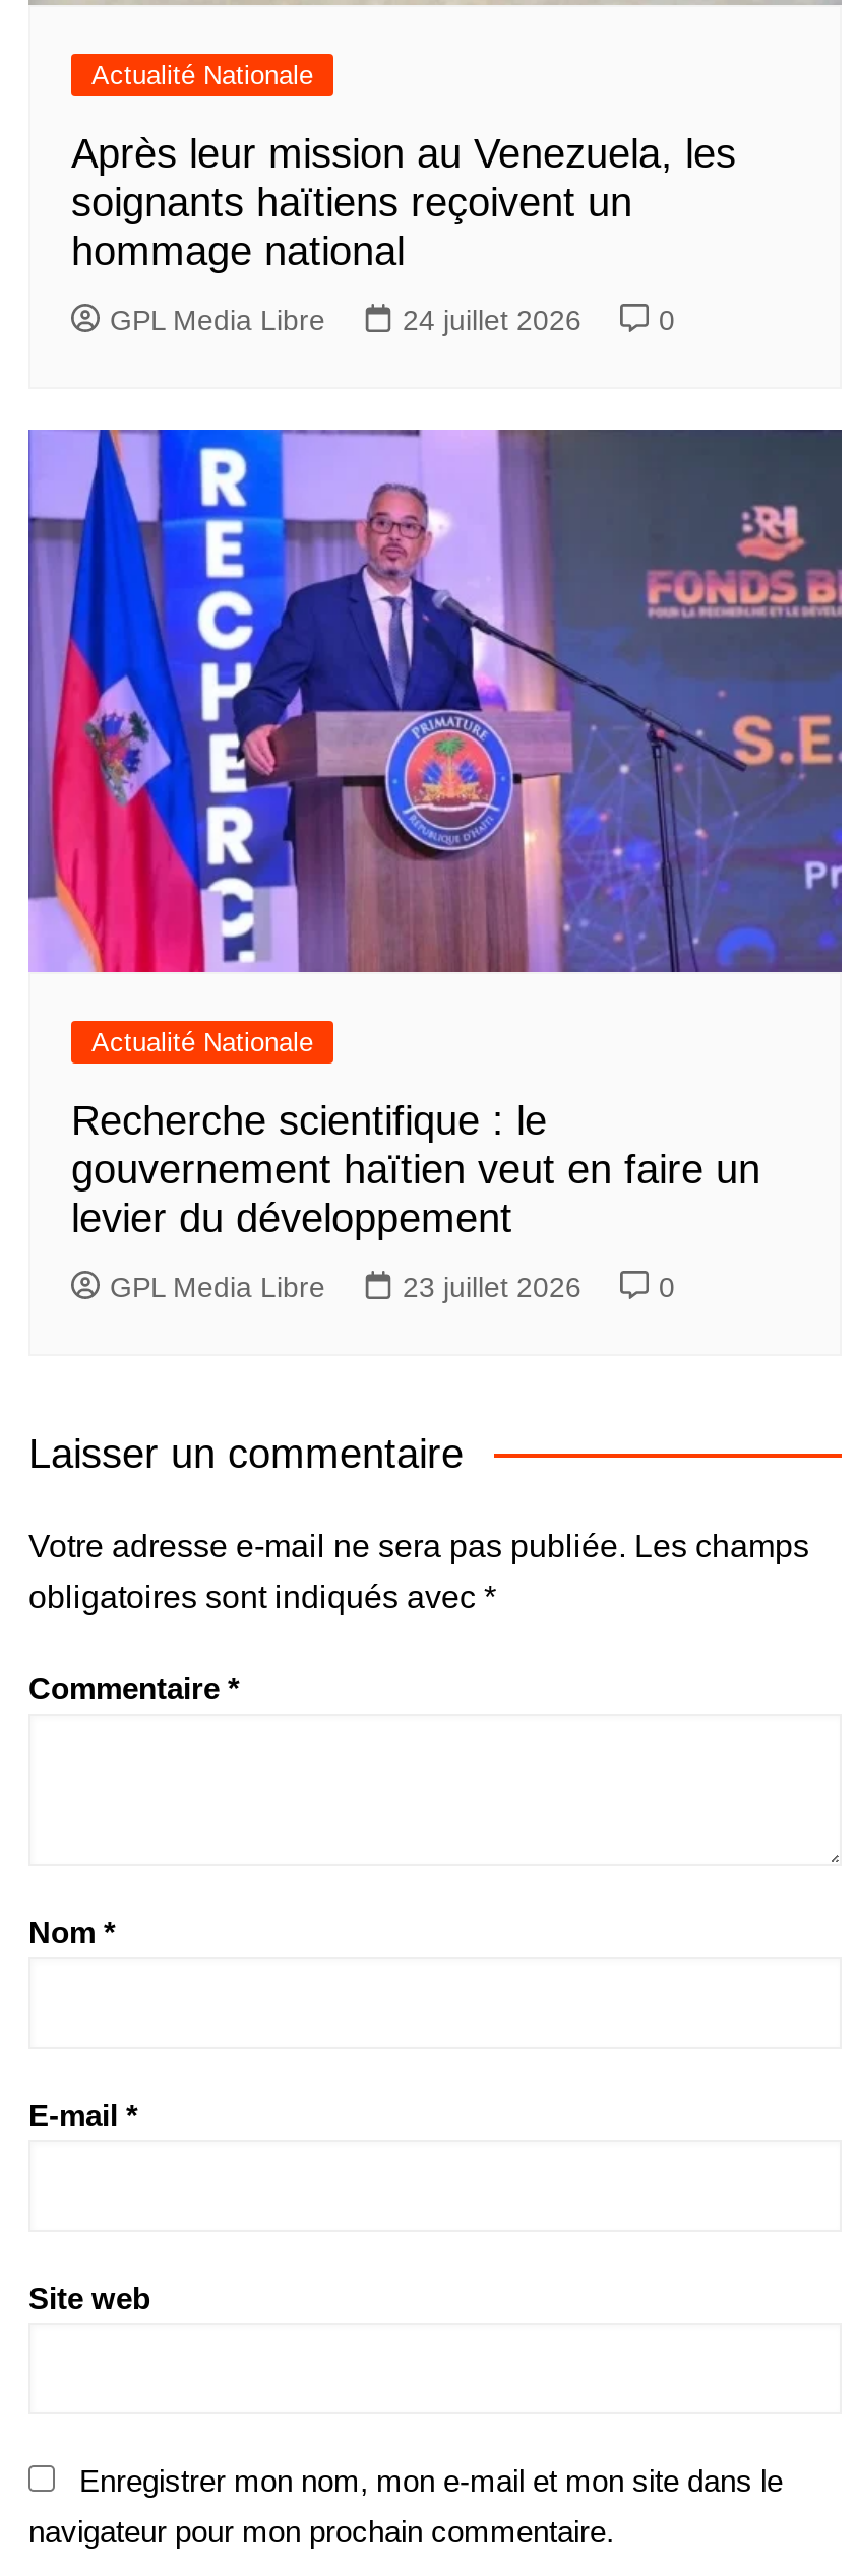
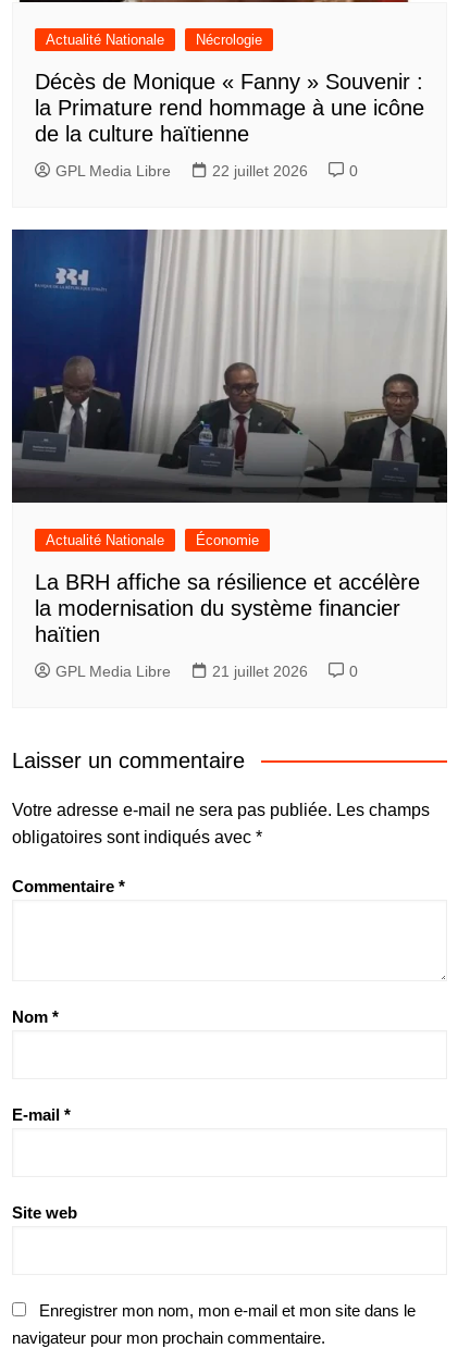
[71,130,736,272] Après leur mission au Venezuela, les | soignants haïtiens reçoivent un | hommage national -> [35,32,424,146] Nécrologie | Décès de Monique « Fanny » Souvenir : | la Primature rend hommage à une icône | de la culture haïtienne
[403,303,581,335] 24 juillet 2026 -> [212,162,308,180] 22 juillet 2026
[26,429,844,975] [image] -> [11,228,448,504] [image]
[71,1098,760,1240] Recherche scientifique : le | gouvernement haïtien veut en faire un | levier du développement -> [35,532,420,646] Économie | La BRH affiche sa résilience et accélère | la modernisation du système financier | haïtien
[403,1271,581,1303] 23 juillet 2026 -> [212,663,308,680] 21 juillet 2026

